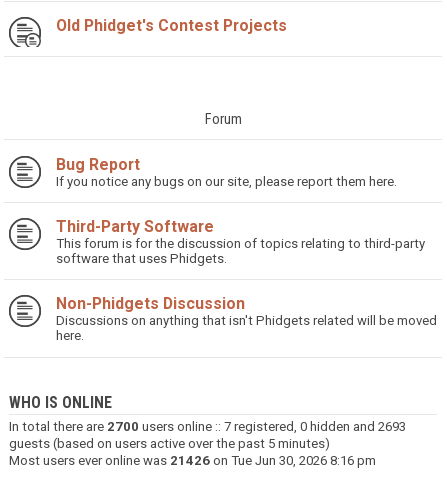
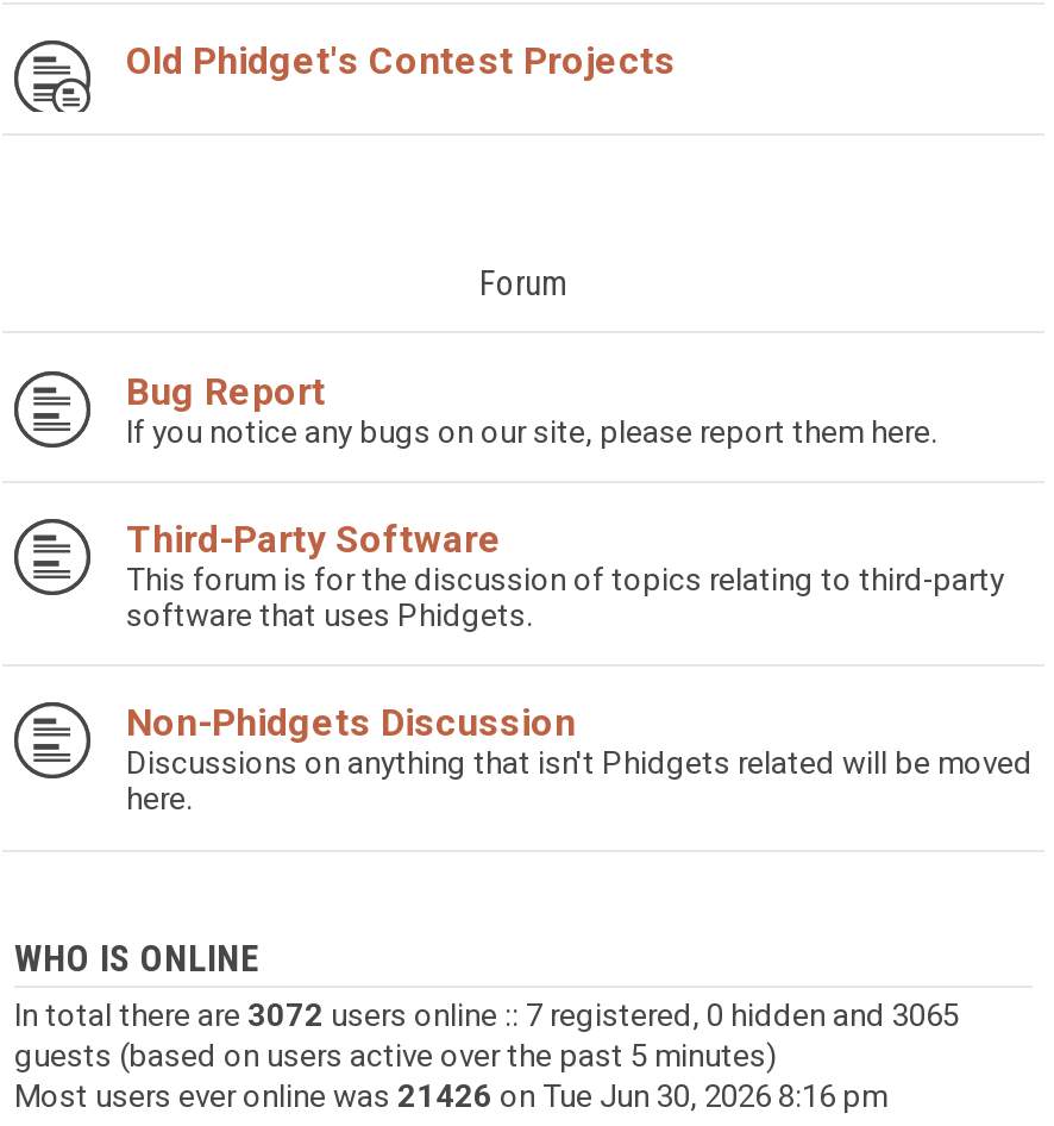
[9,418,406,433] In total there are 2700 users online :: 7 registered, 0 hidden and 2693 -> [14,996,959,1032] In total there are 3072 users online :: 7 registered, 0 hidden and 3065

